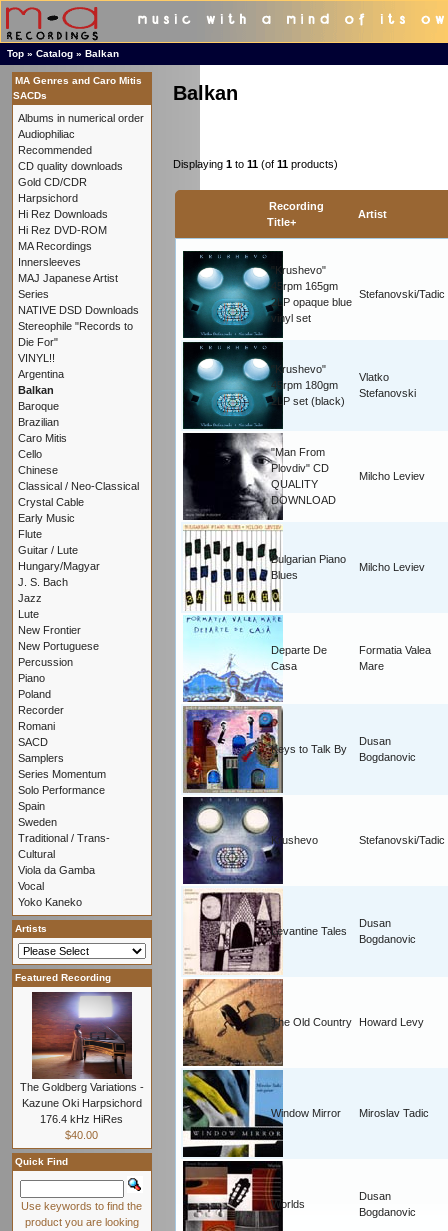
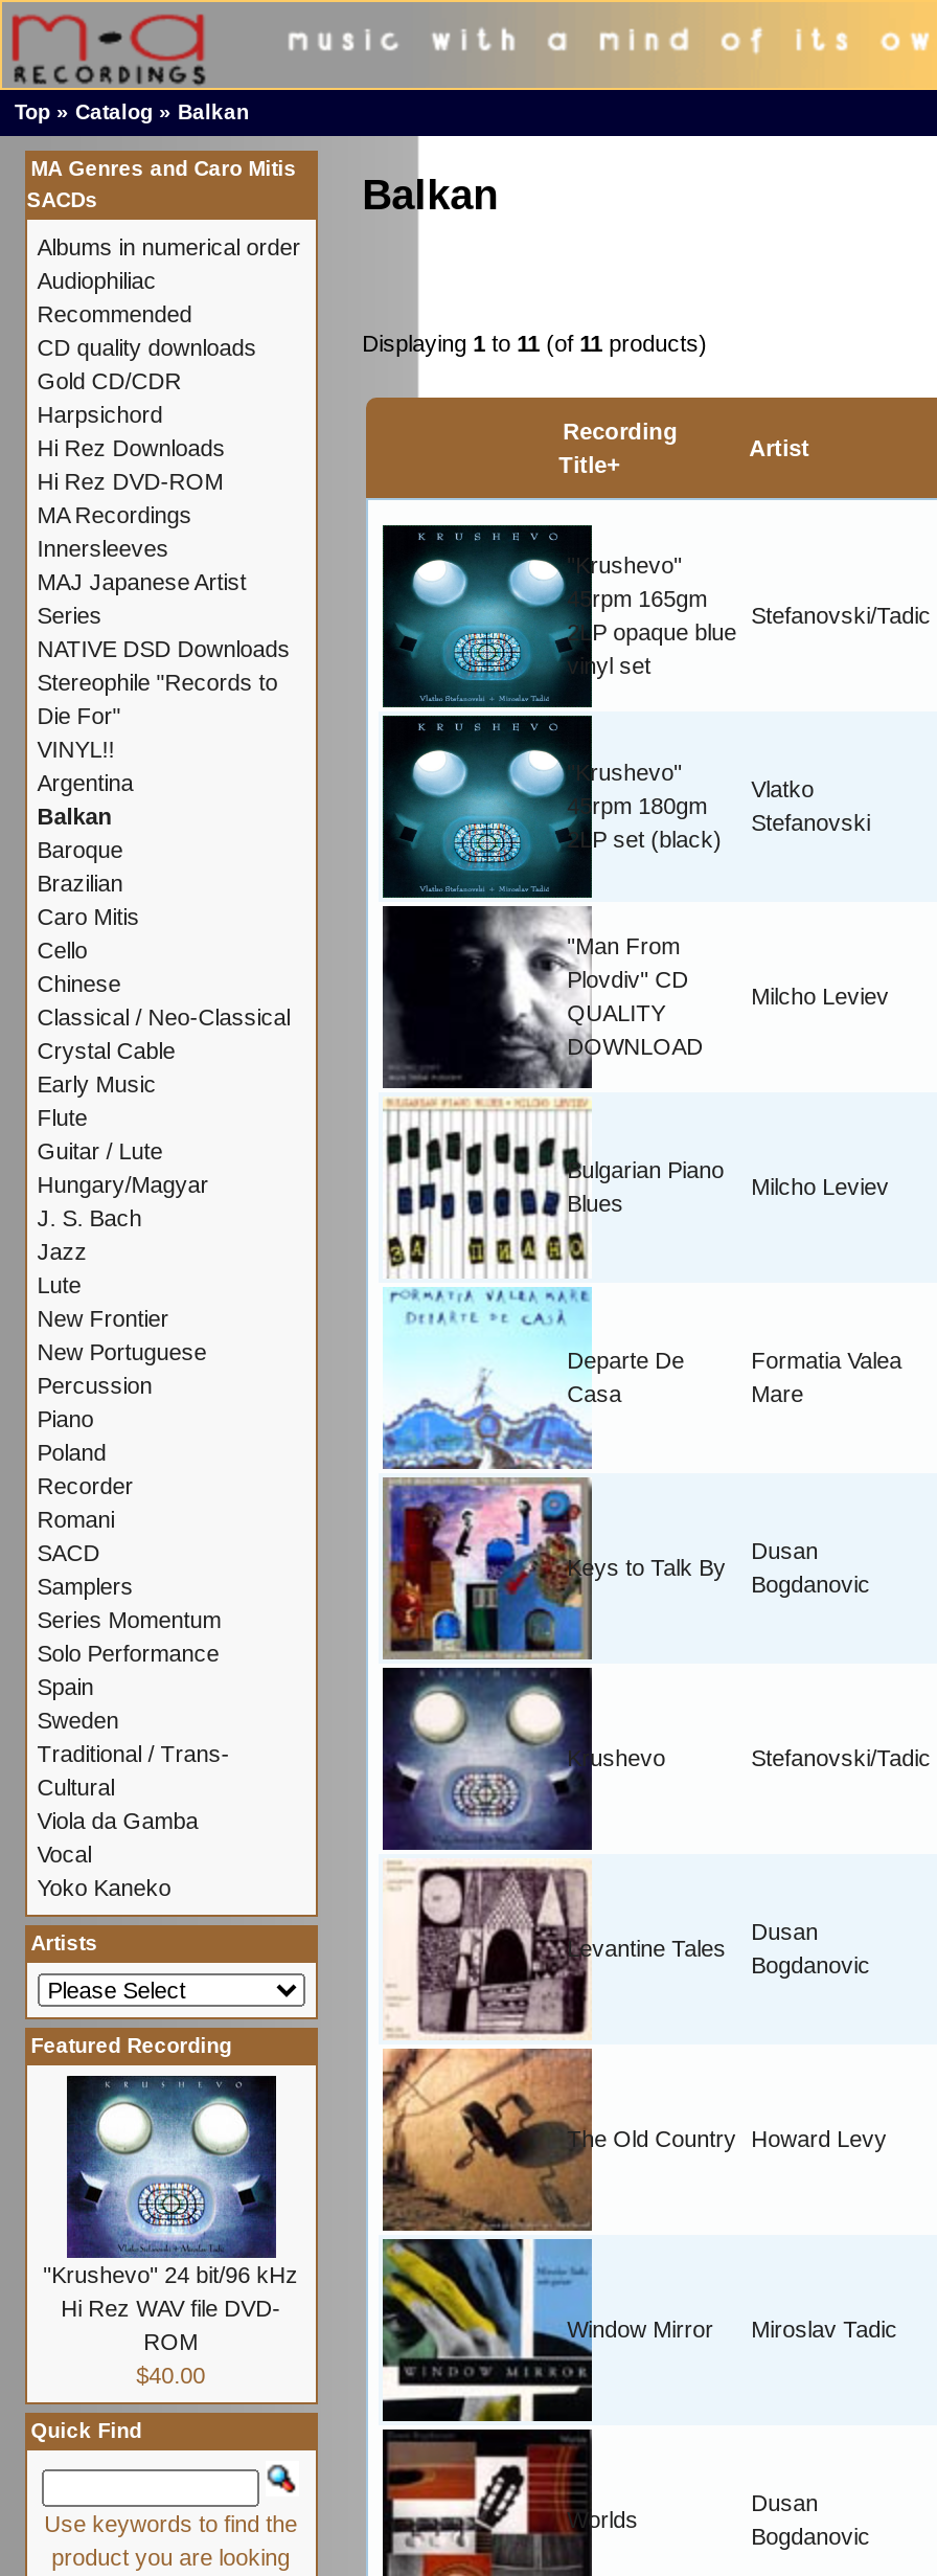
[20,992,144,1125] [image] | The Goldberg Variations - | Kazune Oki Harpsichord | 176.4 kHz HiRes -> [43,2076,298,2354] [image] | "Krushevo" 24 bit/96 kHz | Hi Rez WAV file DVD- | ROM

